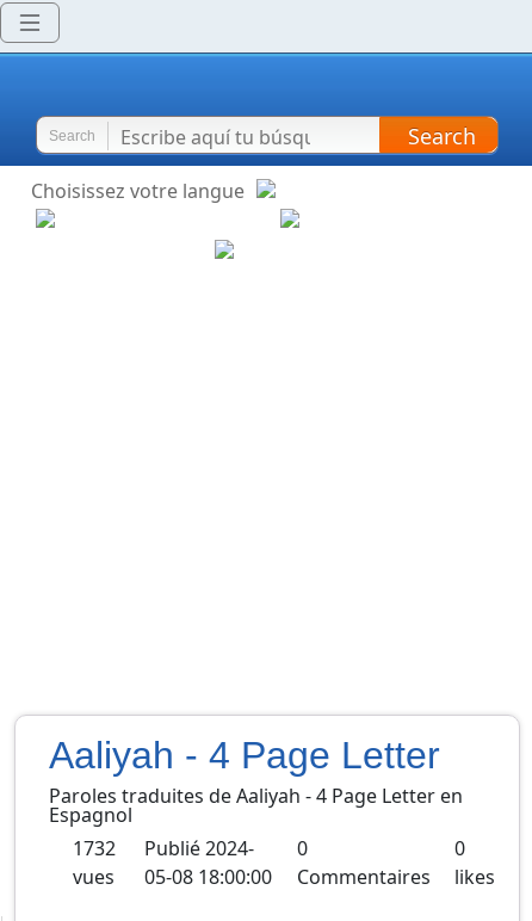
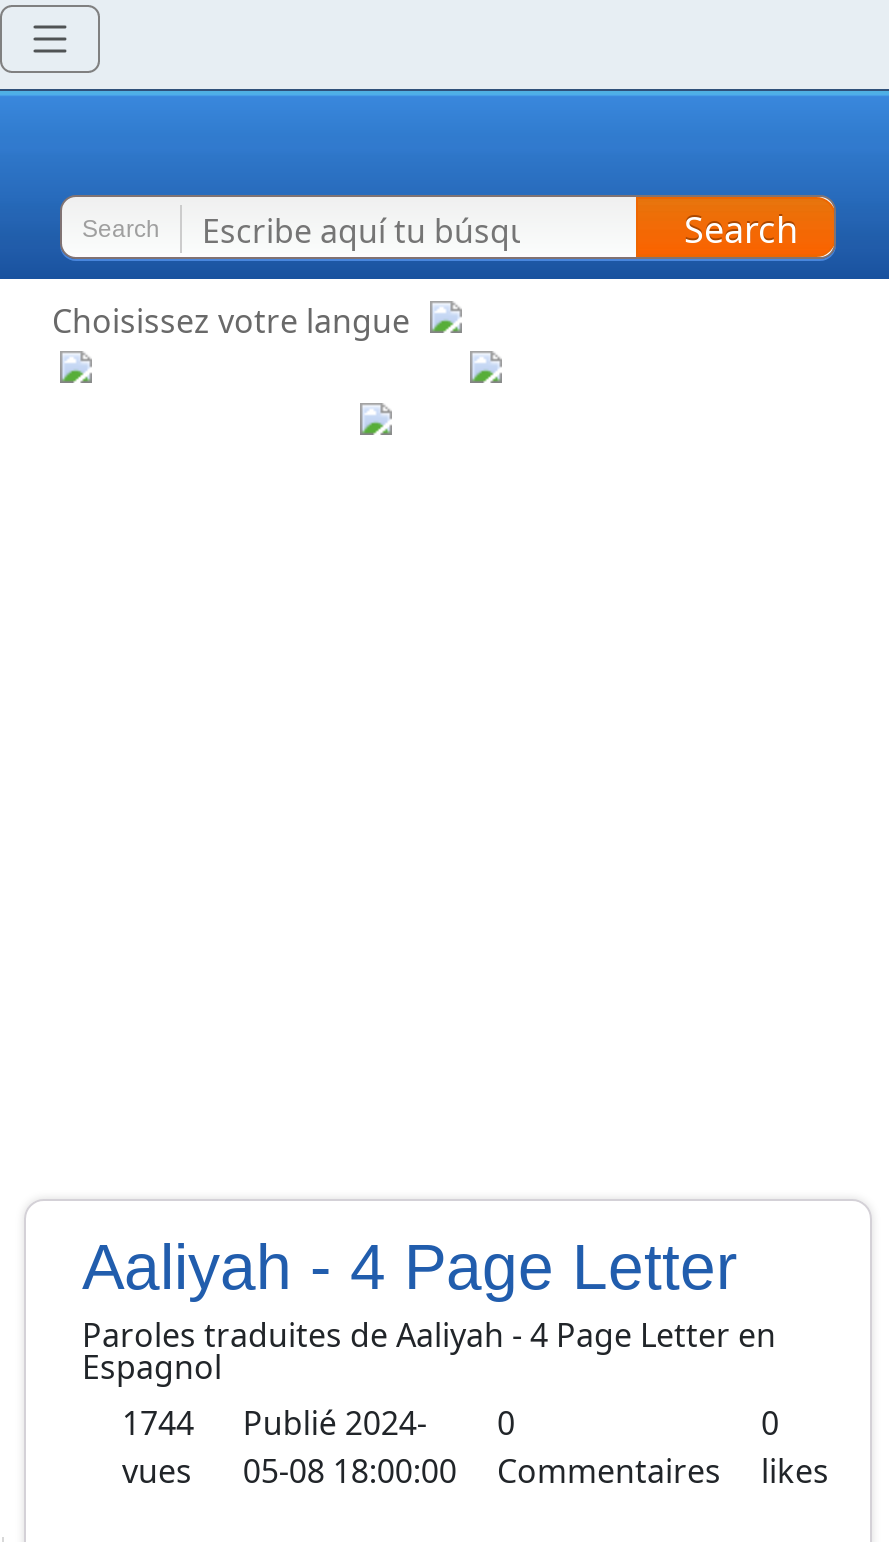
[73,835,307,862] 1732 Publié 2024- 0 -> [122,1401,515,1445] 1744 Publié 2024- 0

